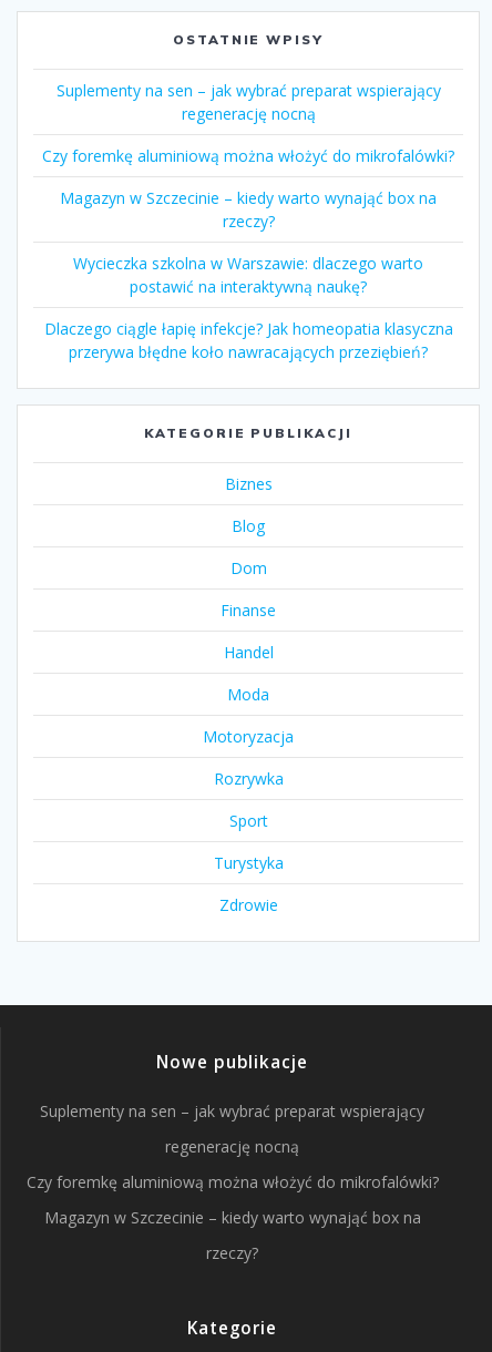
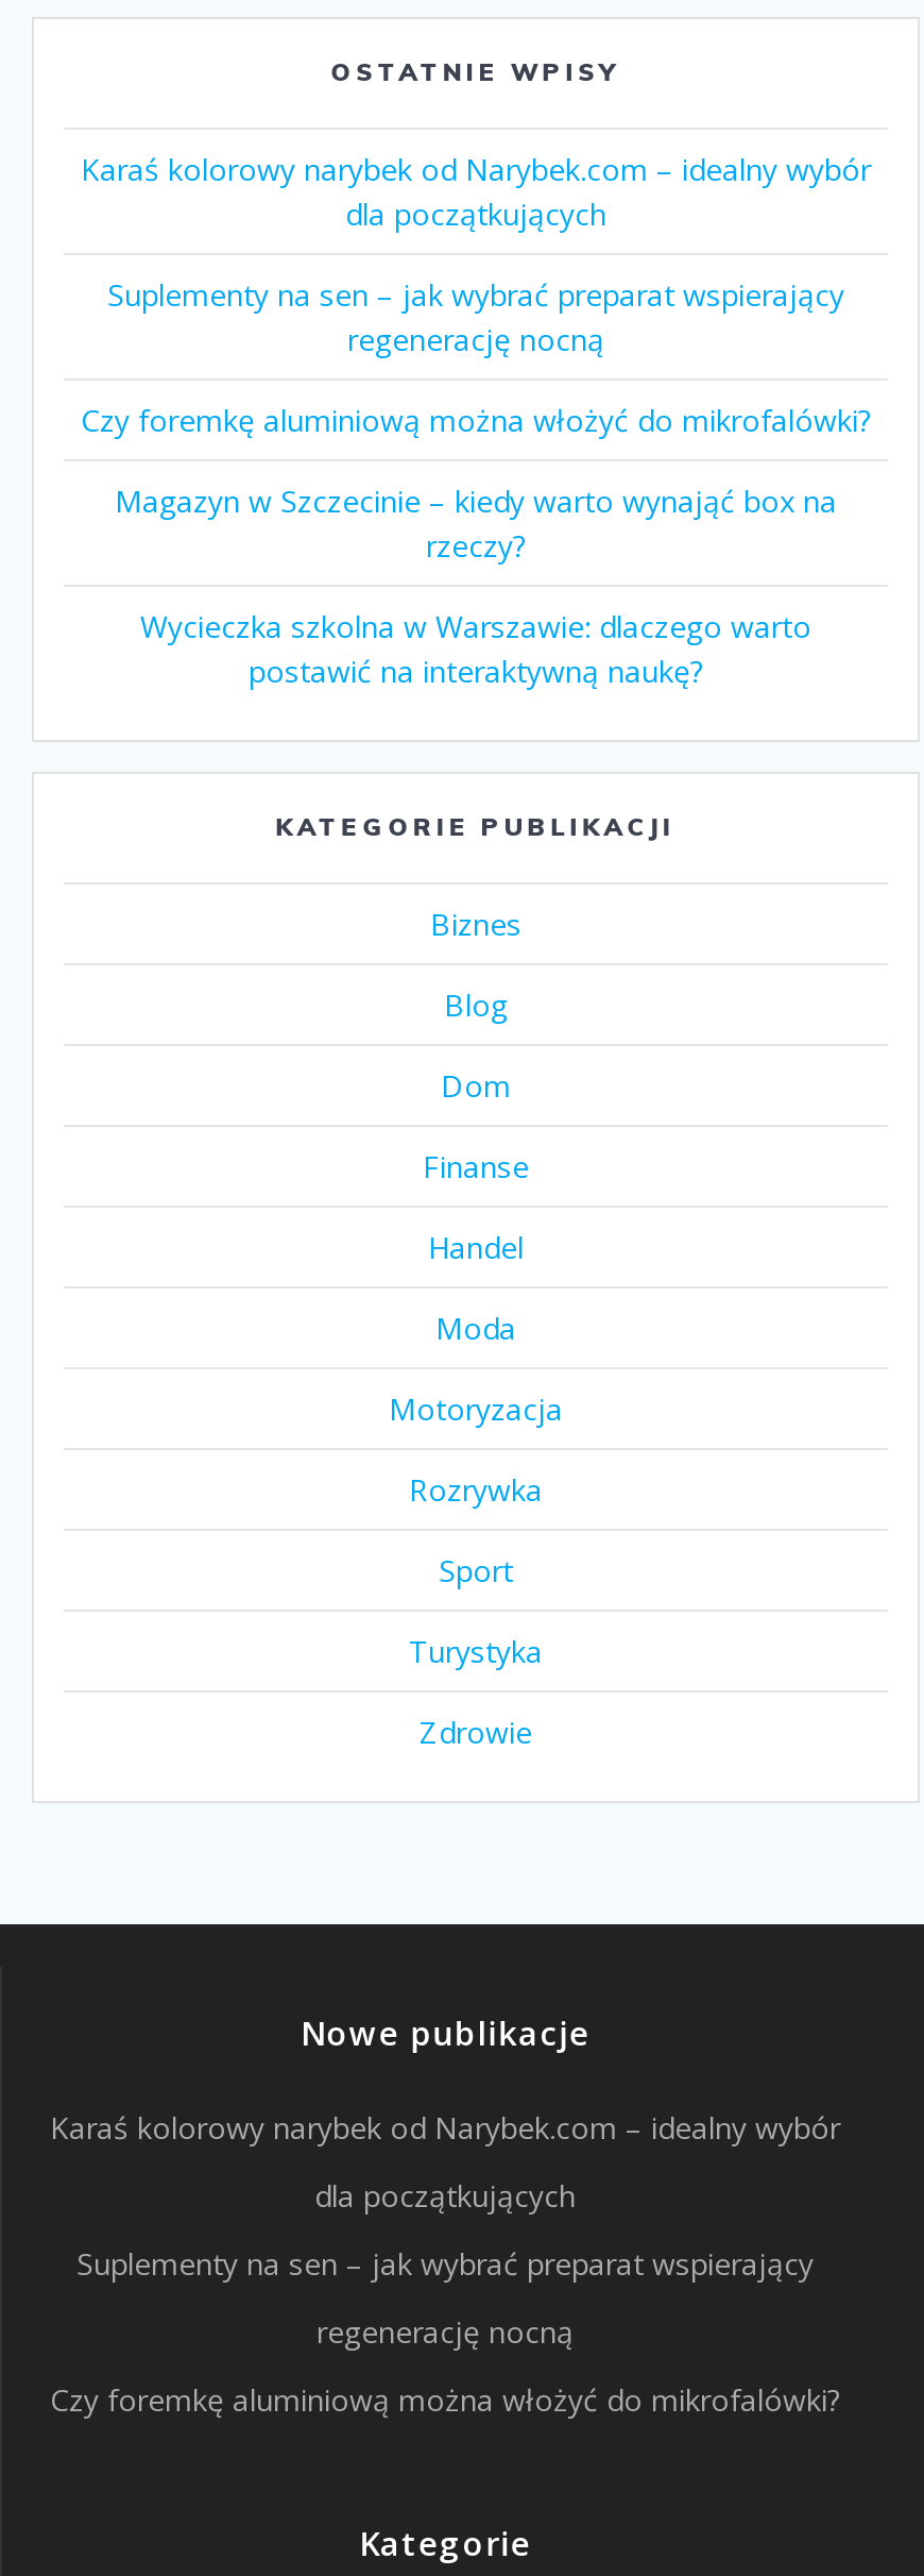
none -> [81,150,871,235] Karaś kolorowy narybek od Narybek.com – idealny wybór | dla początkujących
moved [42,80,454,298] -> [81,275,871,692]: Suplementy na sen – jak wybrać preparat wspierający | regenerację nocną | Czy foremkę aluminiową można włożyć do mikrofalówki? | Magazyn w Szczecinie – kiedy warto wynająć box na | rzeczy? | Wycieczka szkolna w Warszawie: dlaczego warto | postawić na interaktywną naukę?
[44,319,453,363] Dlaczego ciągle łapię infekcje? Jak homeopatia klasyczna | przerywa błędne koło nawracających przeziębień? -> none
none -> [50,2107,840,2216] Karaś kolorowy narybek od Narybek.com – idealny wybór | dla początkujących
moved [26,1100,438,1192] -> [50,2243,840,2420]: Suplementy na sen – jak wybrać preparat wspierający | regenerację nocną | Czy foremkę aluminiową można włożyć do mikrofalówki?
[44,1207,421,1263] Magazyn w Szczecinie – kiedy warto wynająć box na | rzeczy? -> none

